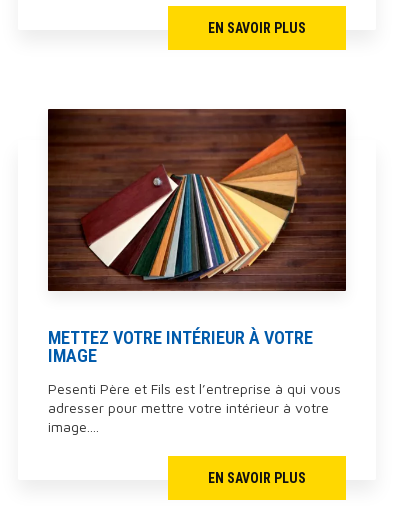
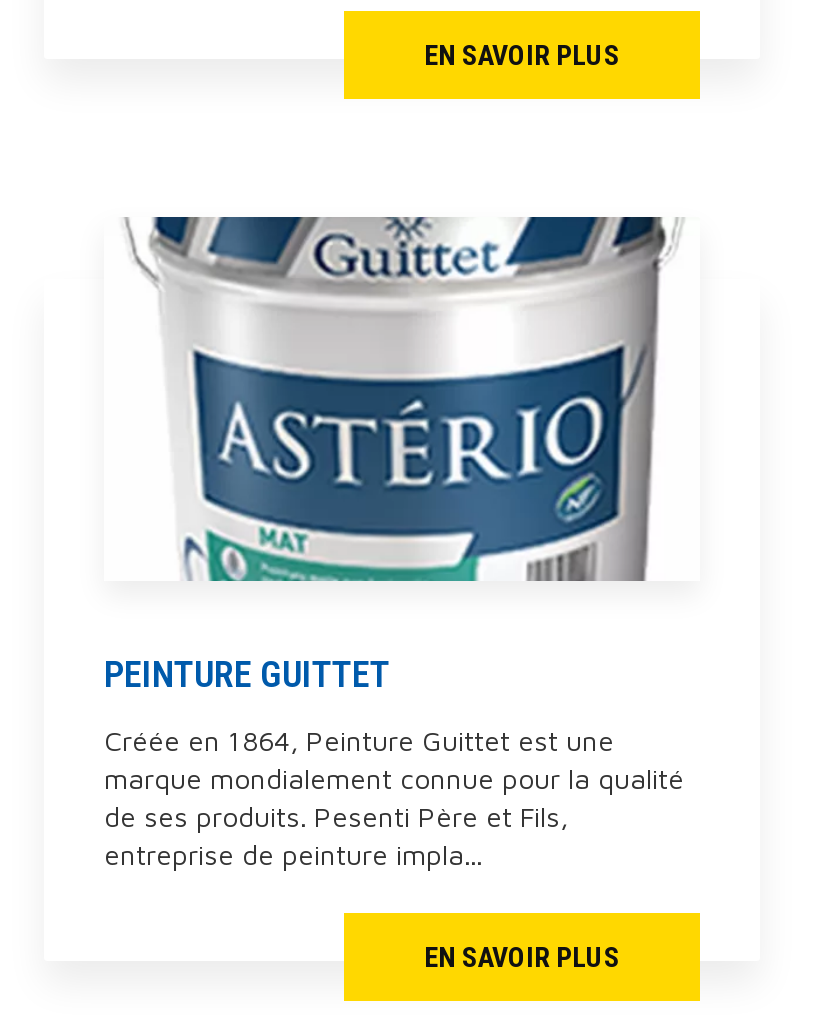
[47,108,347,366] [image] | METTEZ VOTRE INTÉRIEUR À VOTRE | IMAGE -> [104,215,700,694] [image] | PEINTURE GUITTET
[48,380,341,435] Pesenti Père et Fils est l’entreprise à qui vous | adresser pour mettre votre intérieur à votre | image.... -> [104,722,684,870] Créée en 1864, Peinture Guittet est une | marque mondialement connue pour la qualité | de ses produits. Pesenti Père et Fils, | entreprise de peinture impla...

